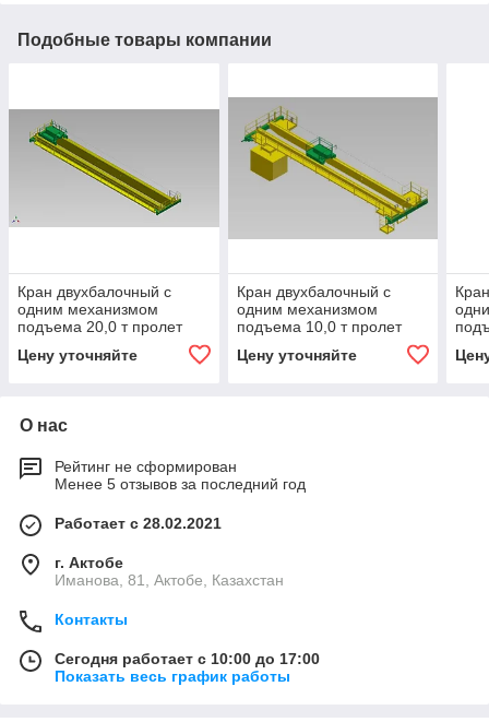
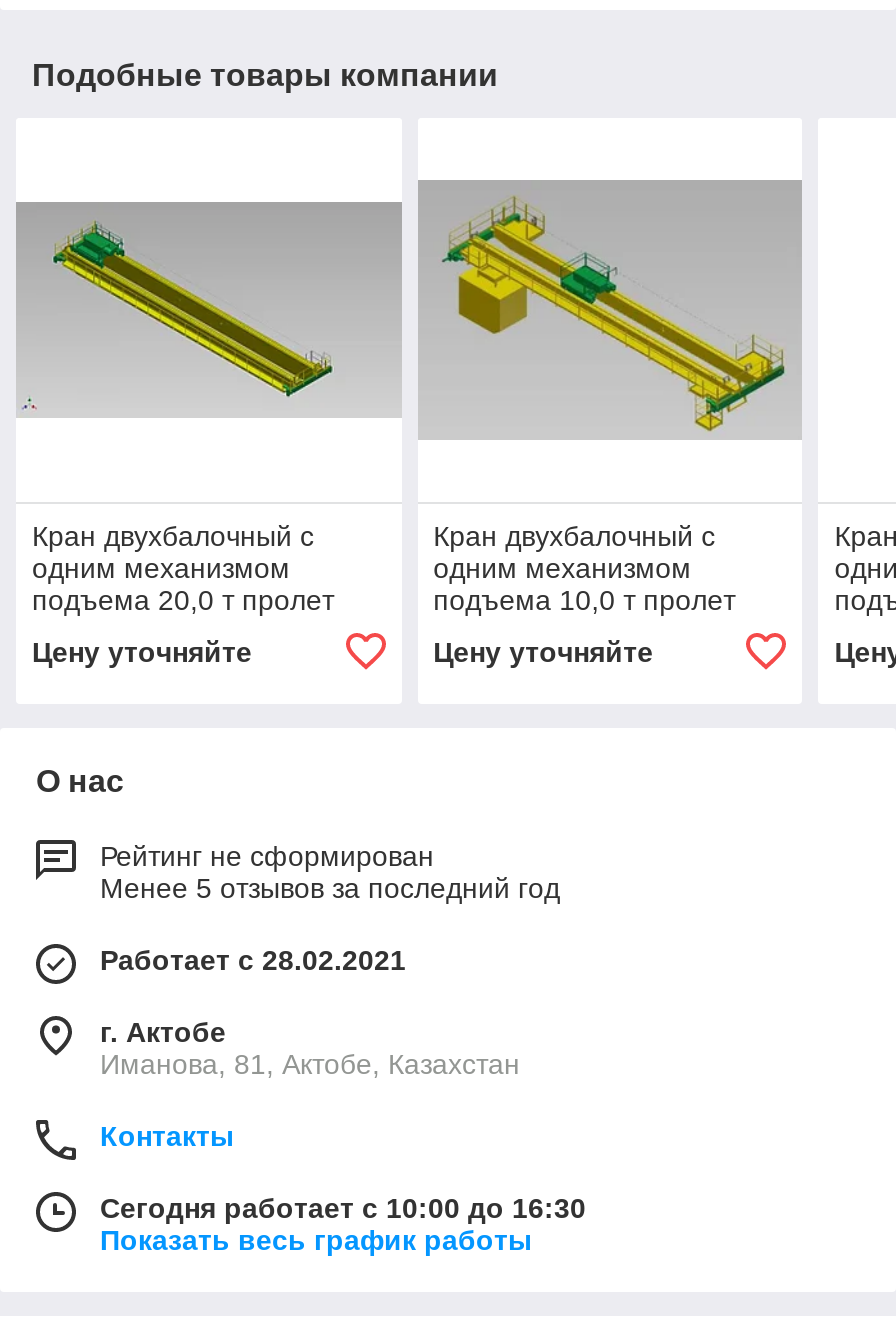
[55,650,320,668] Сегодня работает с 10:00 до 17:00 -> [100,1193,586,1225] Сегодня работает с 10:00 до 16:30

